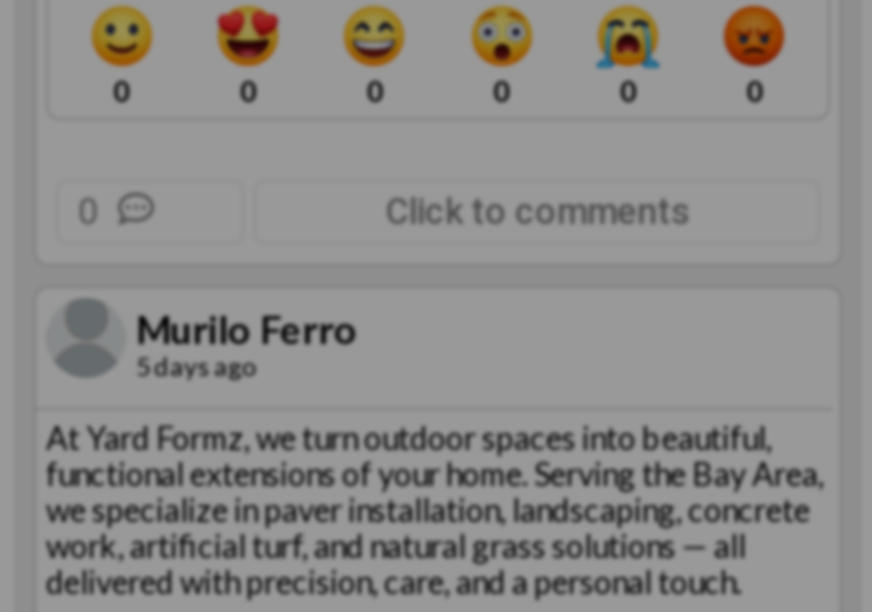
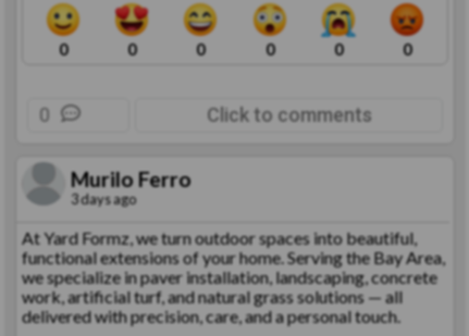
[136,350,256,382] 5 days ago -> [71,190,136,208] 3 days ago

